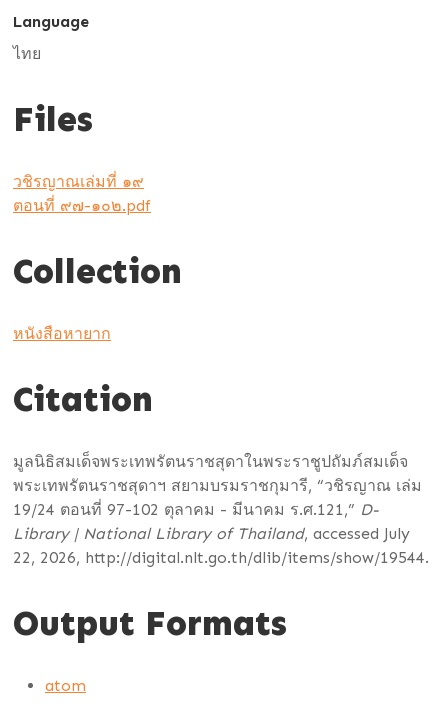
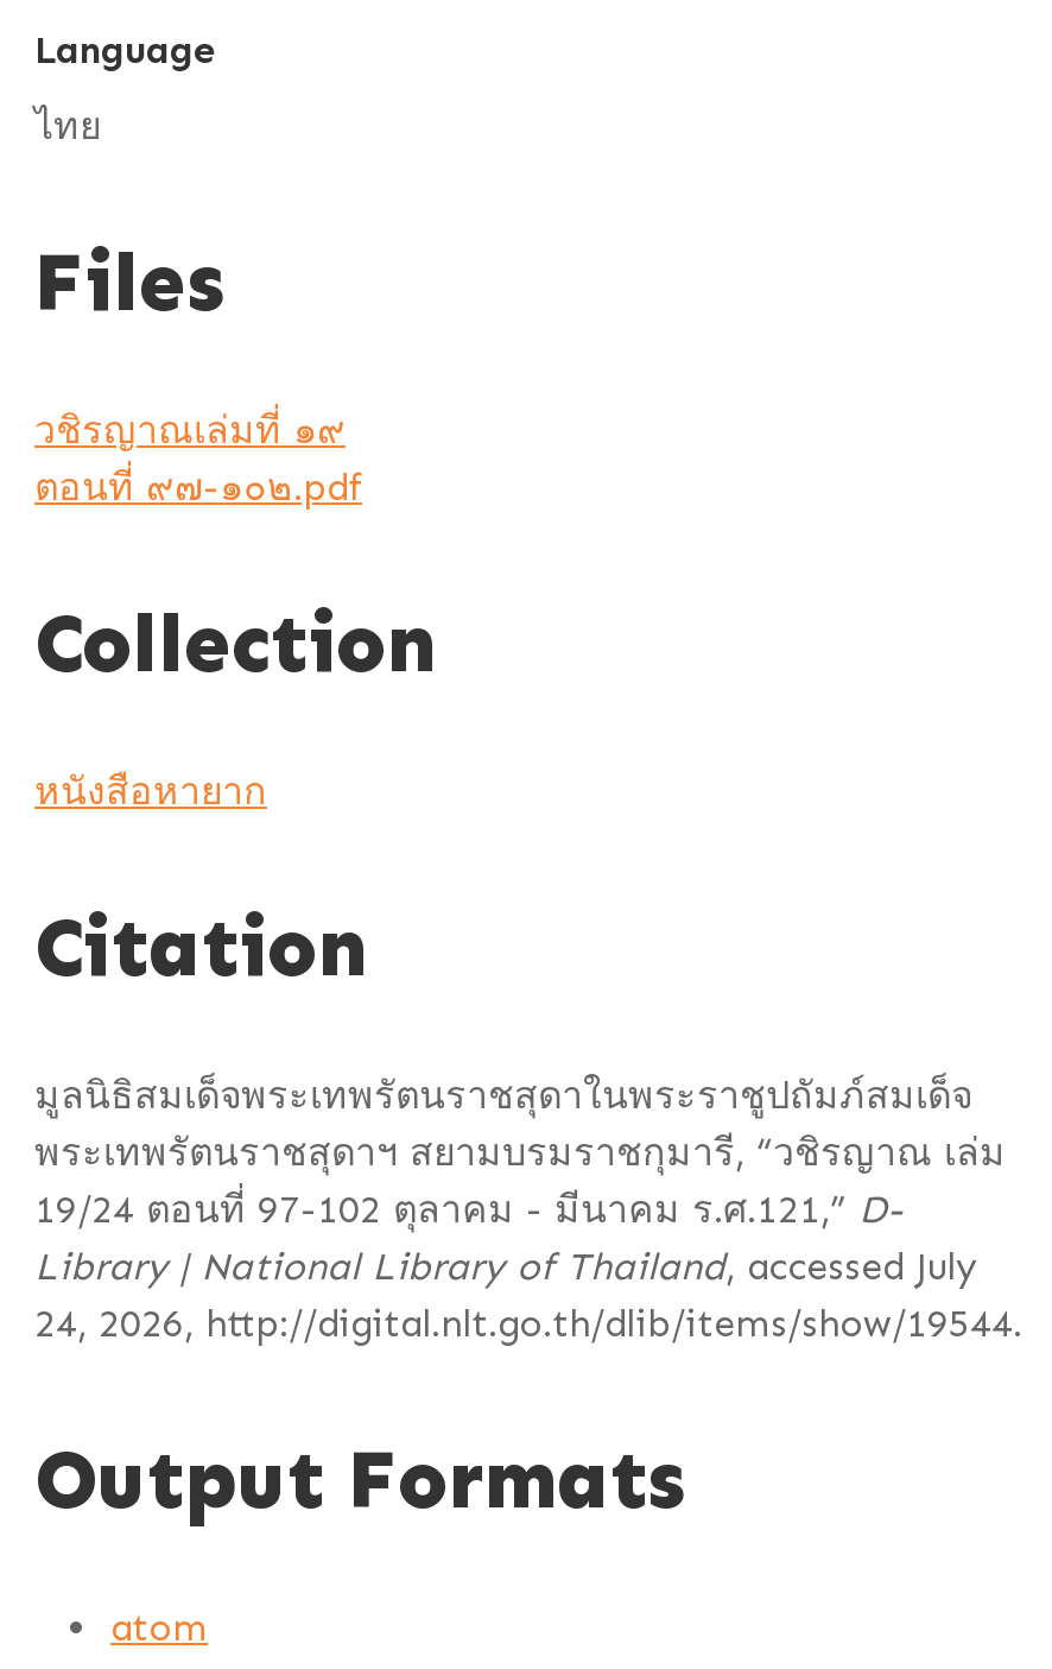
[13,548,429,567] 22, 2026, http://digital.nlt.go.th/dlib/items/show/19544. -> [34,1301,1022,1346] 24, 2026, http://digital.nlt.go.th/dlib/items/show/19544.

